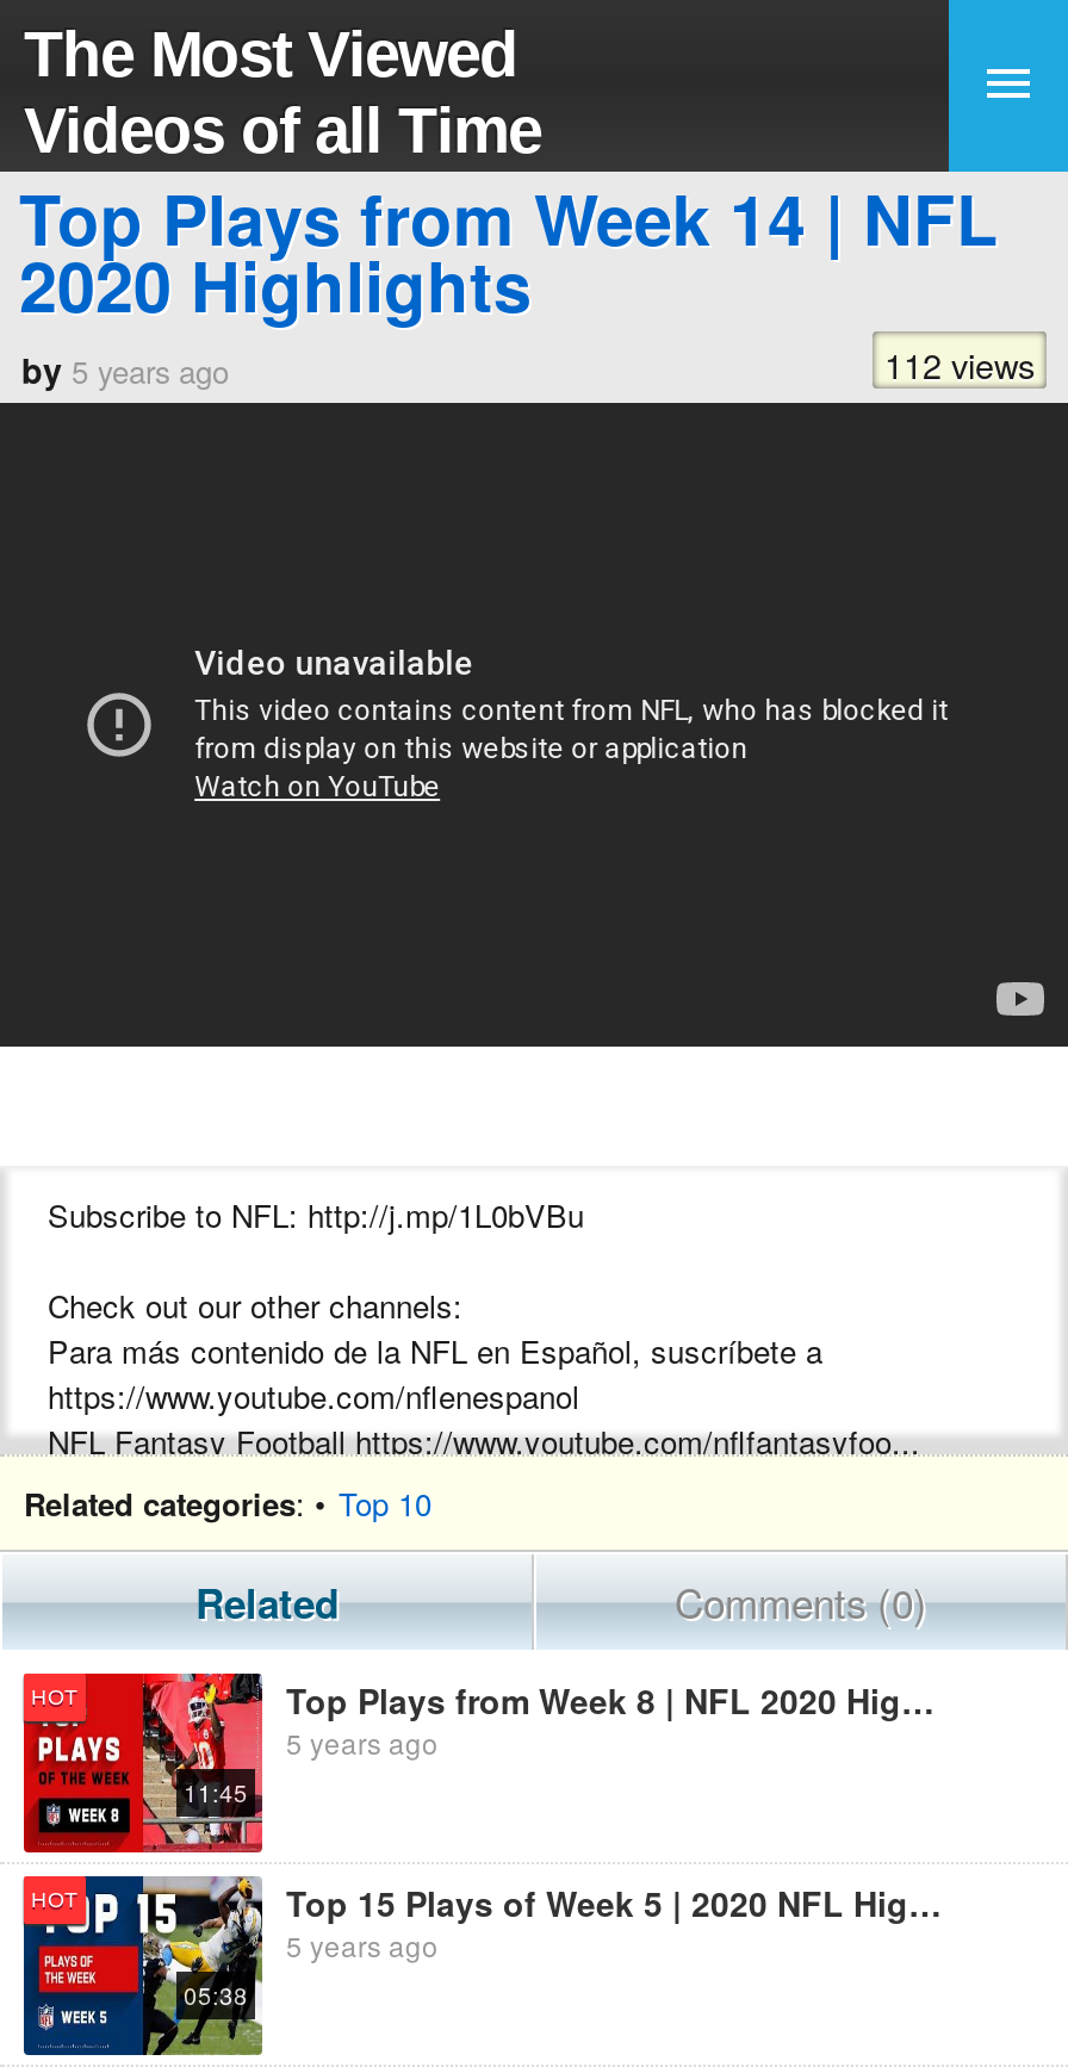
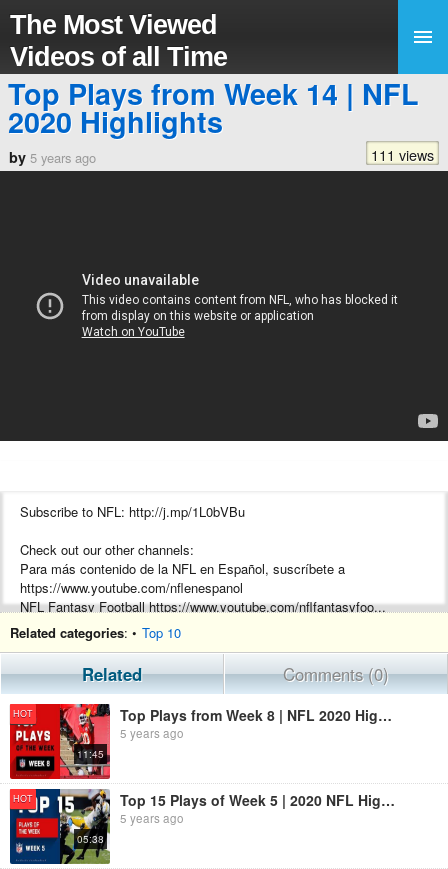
[884,339,1035,389] 112 views -> [371,144,434,165] 111 views

